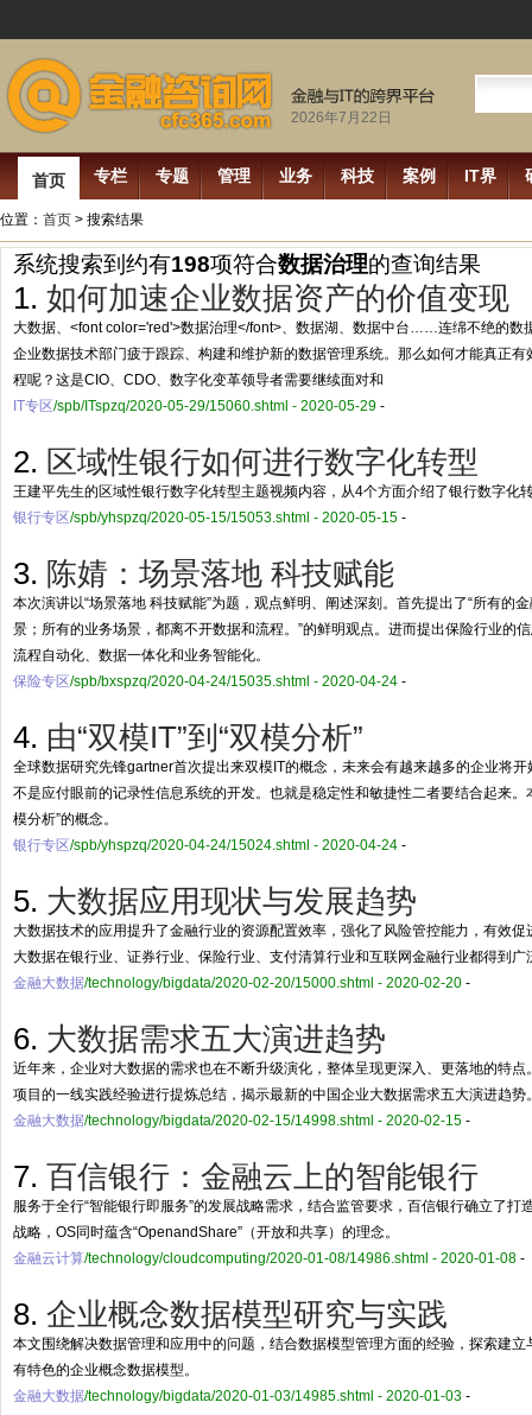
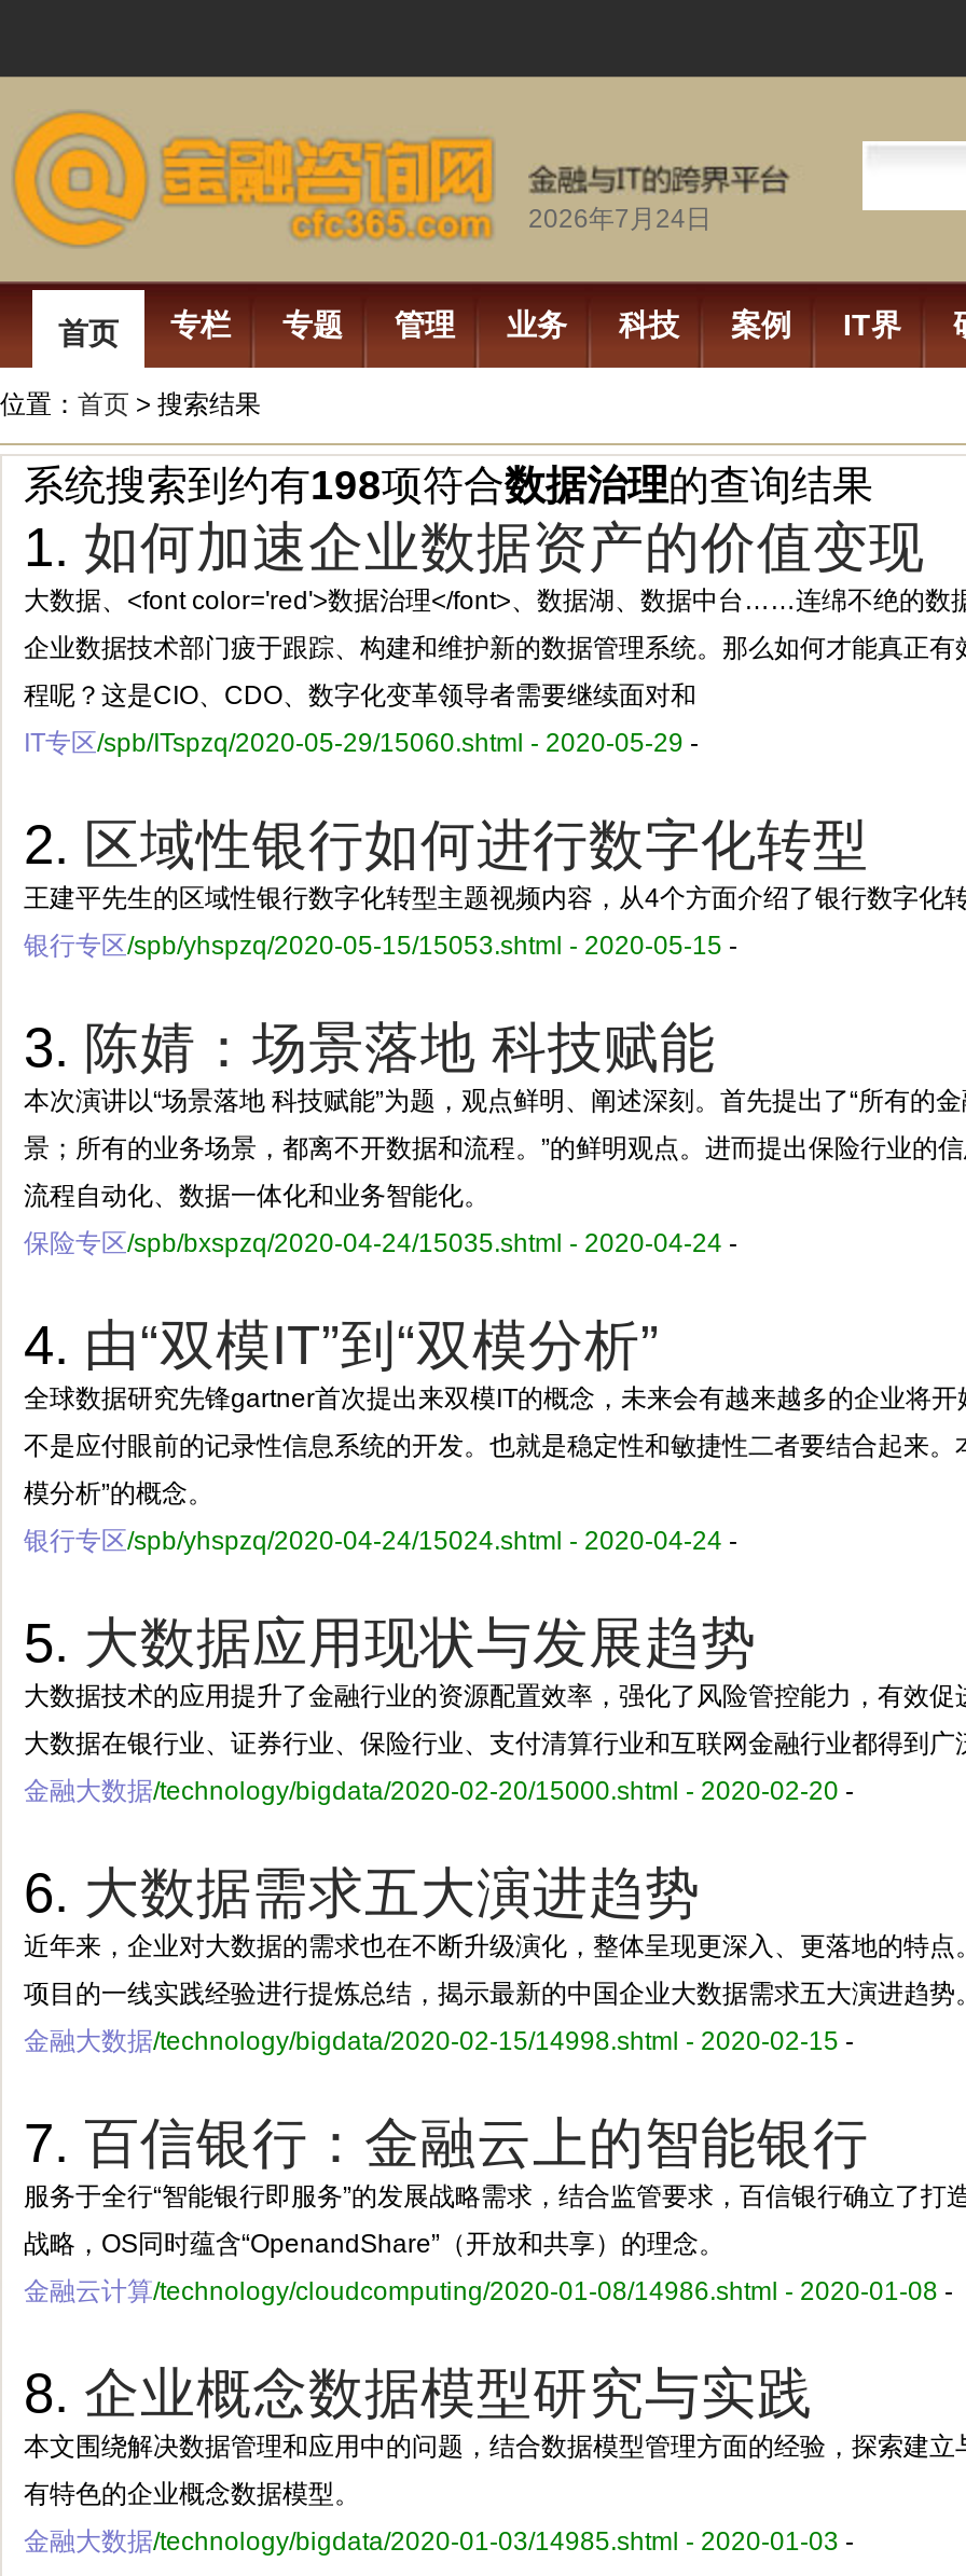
[291,109,392,126] 2026年7月22日 -> [528,204,712,234] 2026年7月24日

